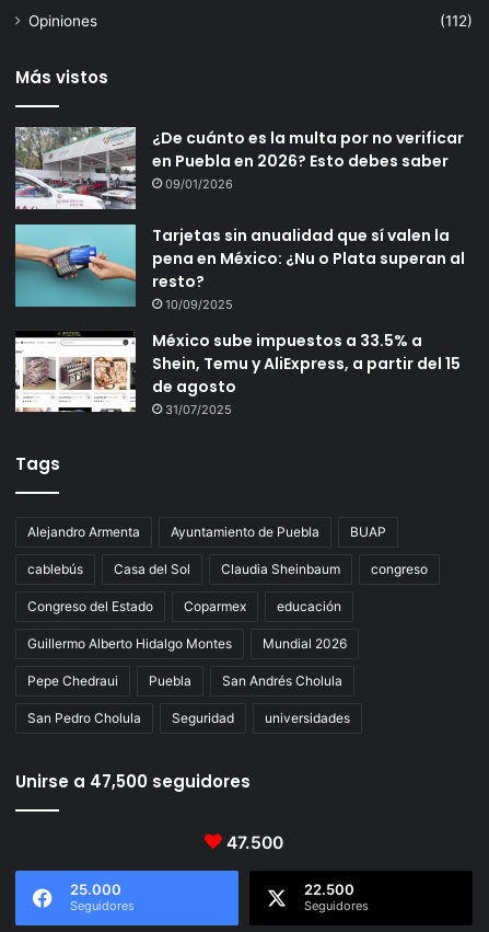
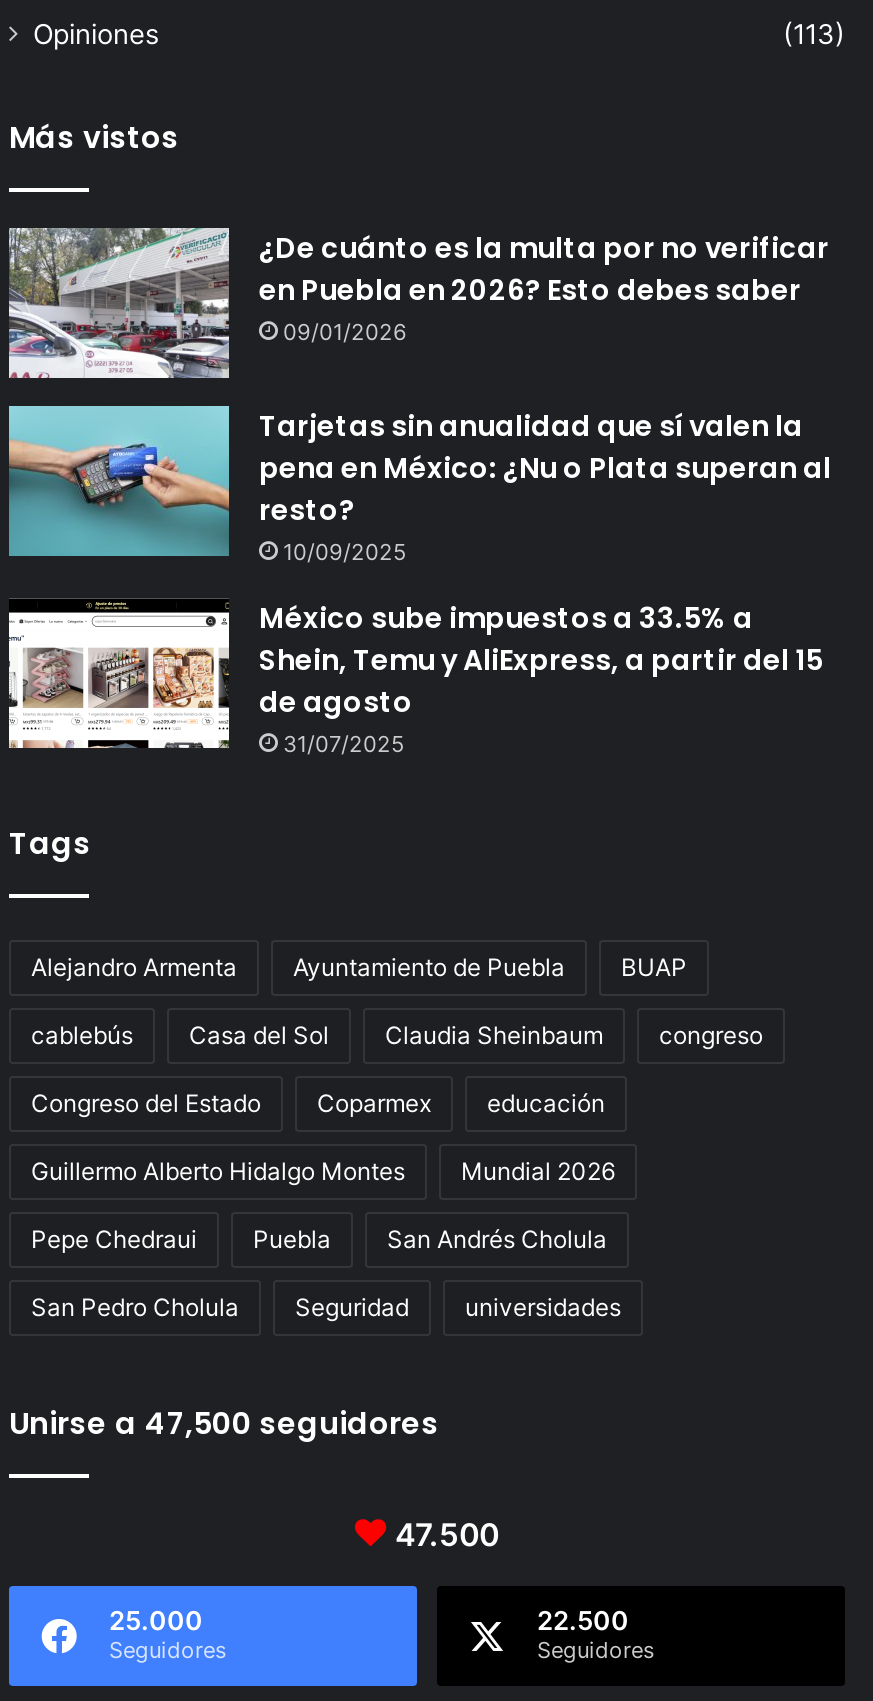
[440,12,473,30] (112) -> [783,18,845,50] (113)

